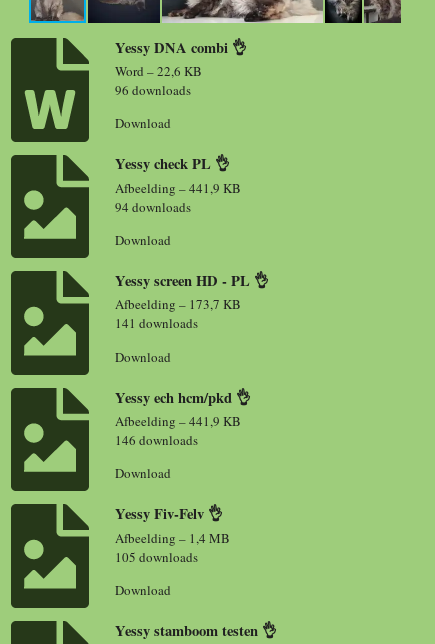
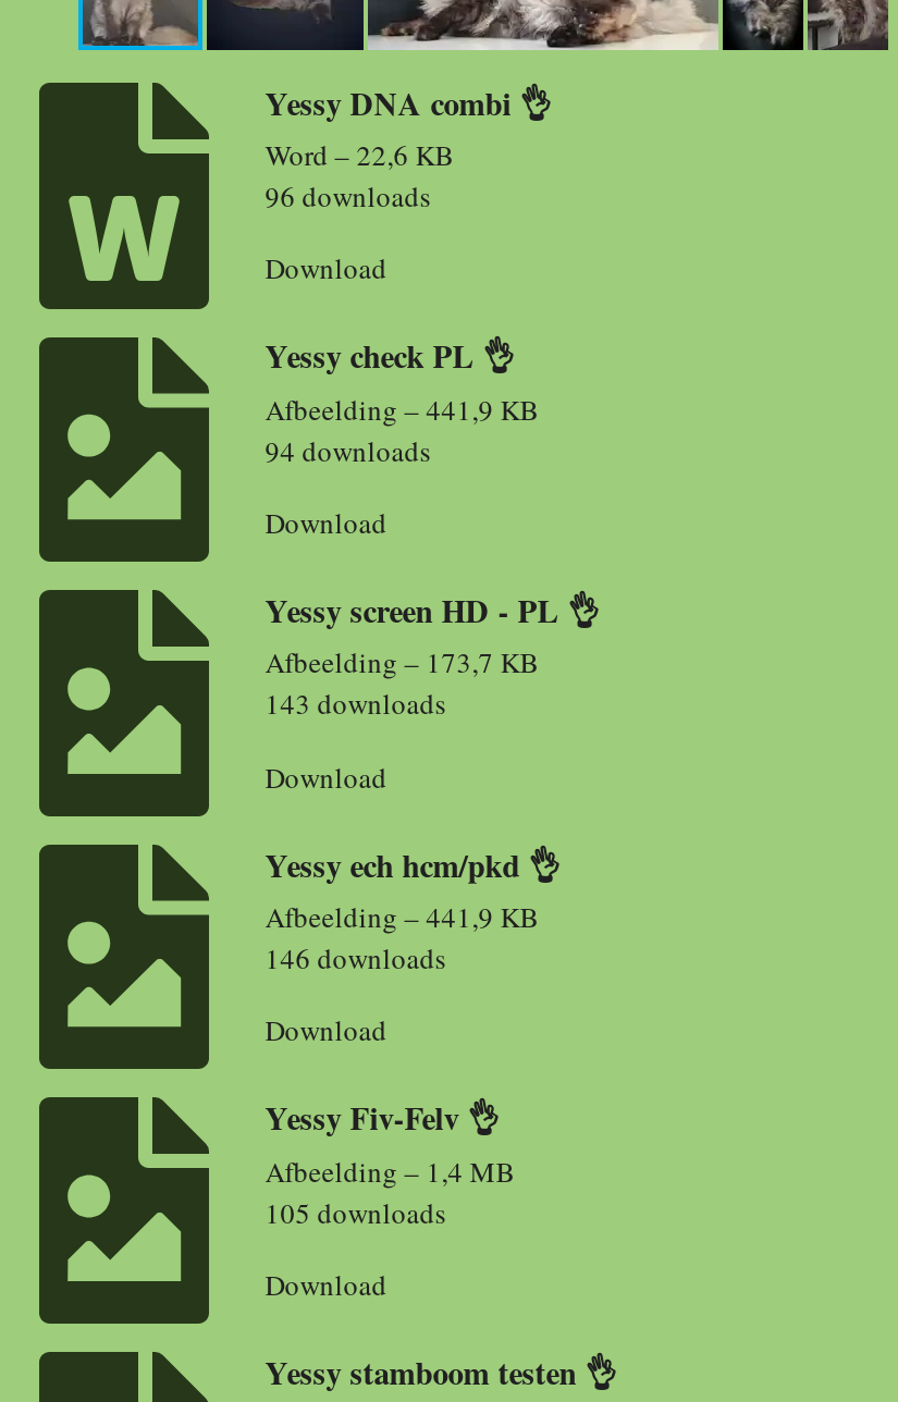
[115,314,198,332] 141 downloads -> [265,685,446,724] 143 downloads

